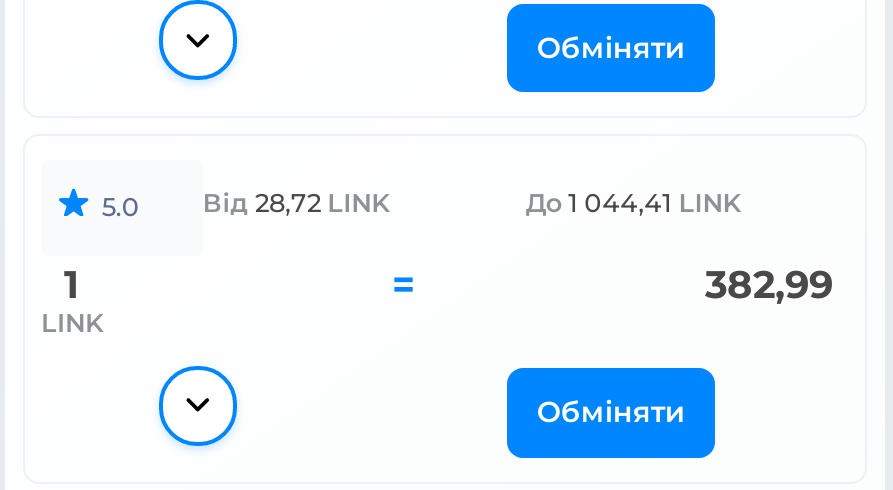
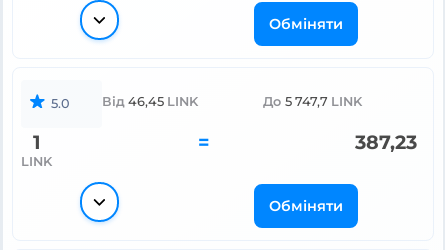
[203,189,389,219] Від 28,72 LINK -> [102,94,198,109] Від 46,45 LINK
[526,189,741,219] До 1 044,41 LINK -> [263,94,362,109] До 5 747,7 LINK
[705,261,833,309] 382,99 -> [355,130,417,154] 387,23

